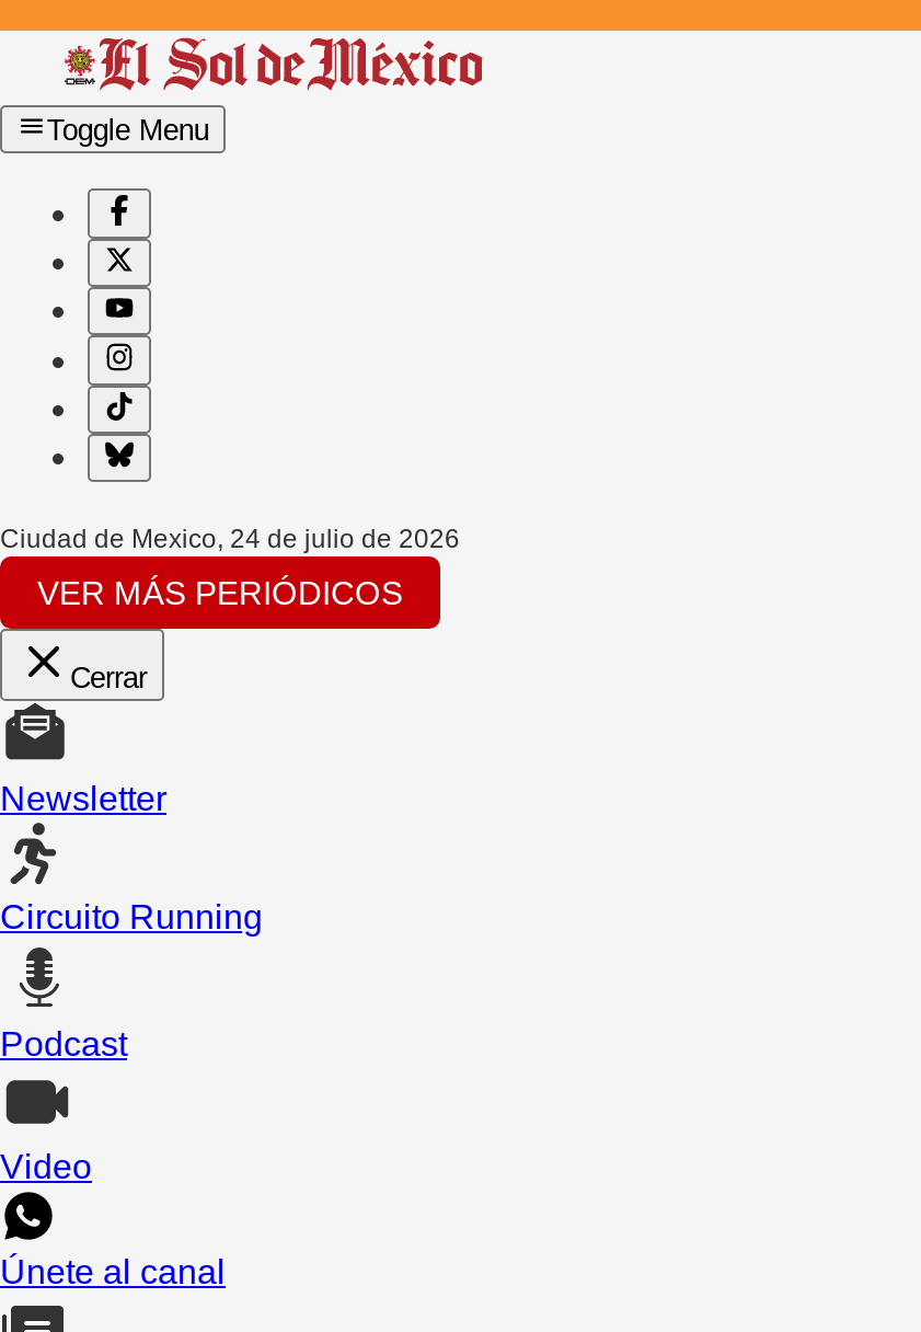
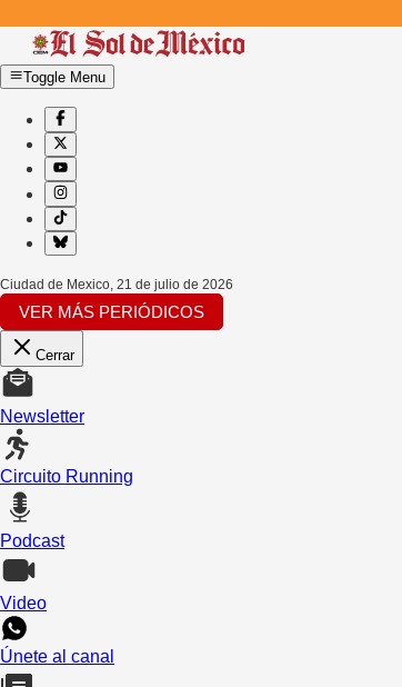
[0,524,460,555] Ciudad de Mexico, 24 de julio de 2026 -> [0,277,233,293] Ciudad de Mexico, 21 de julio de 2026

